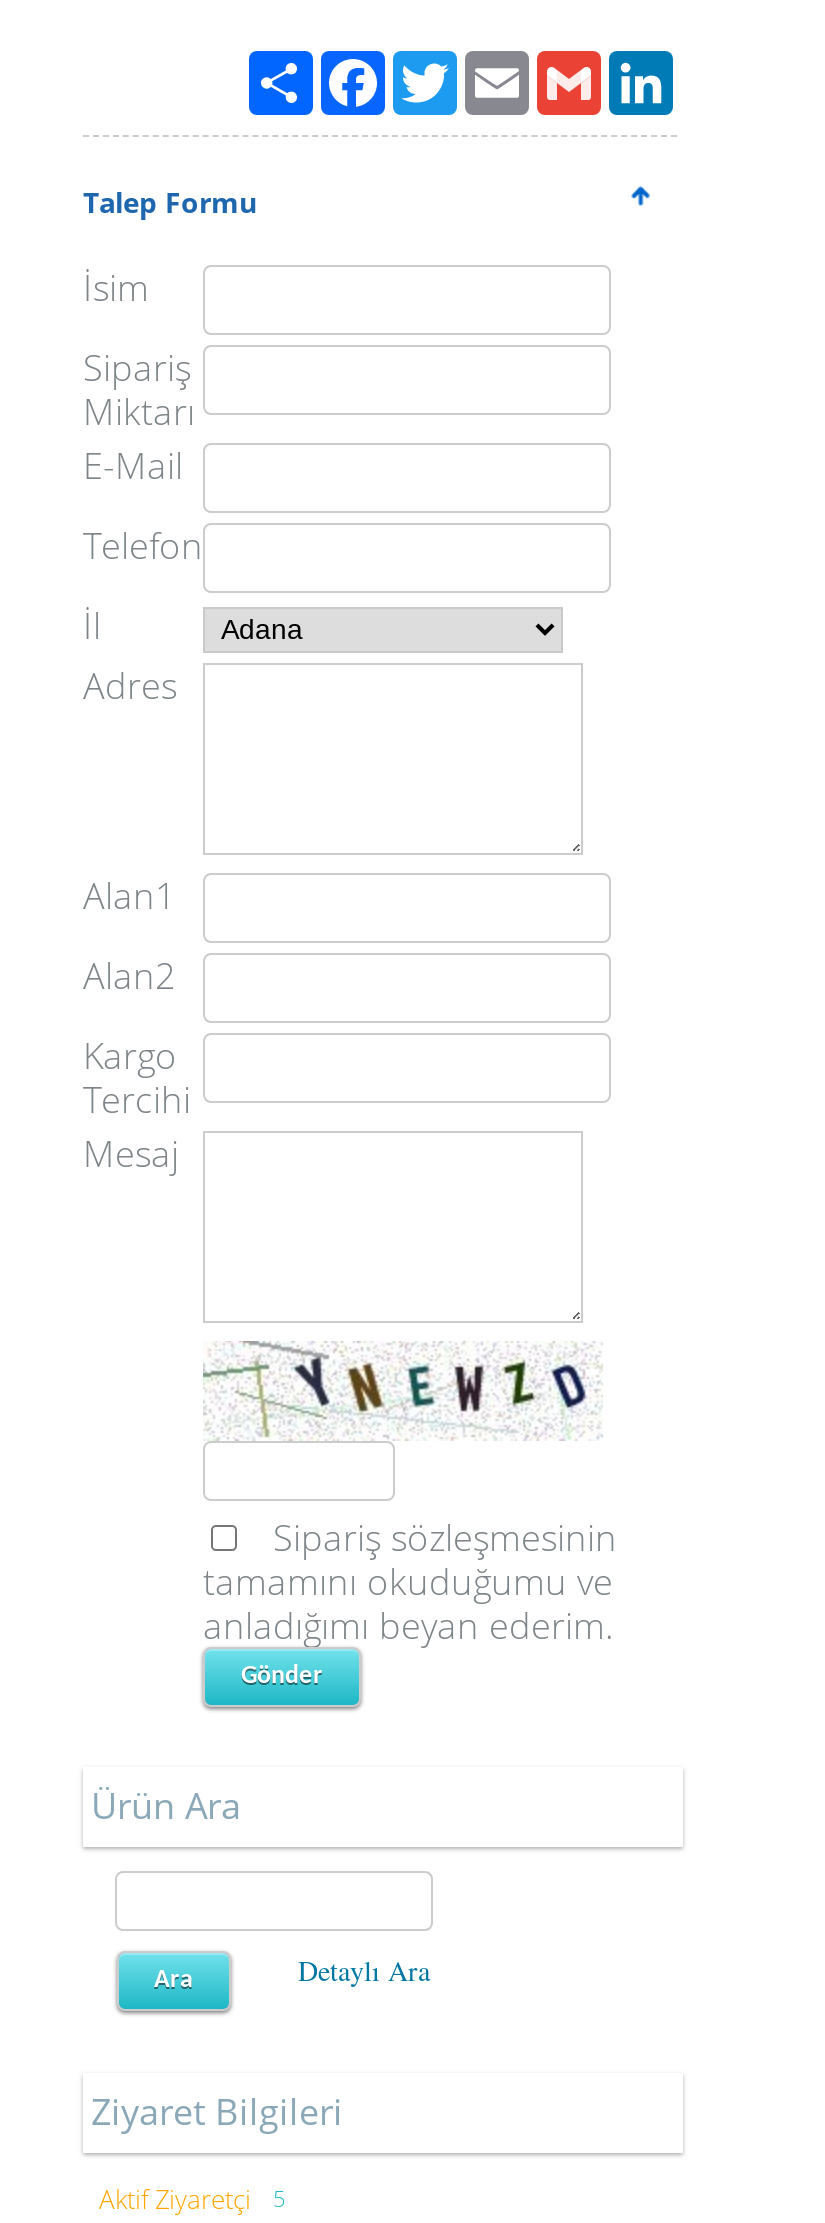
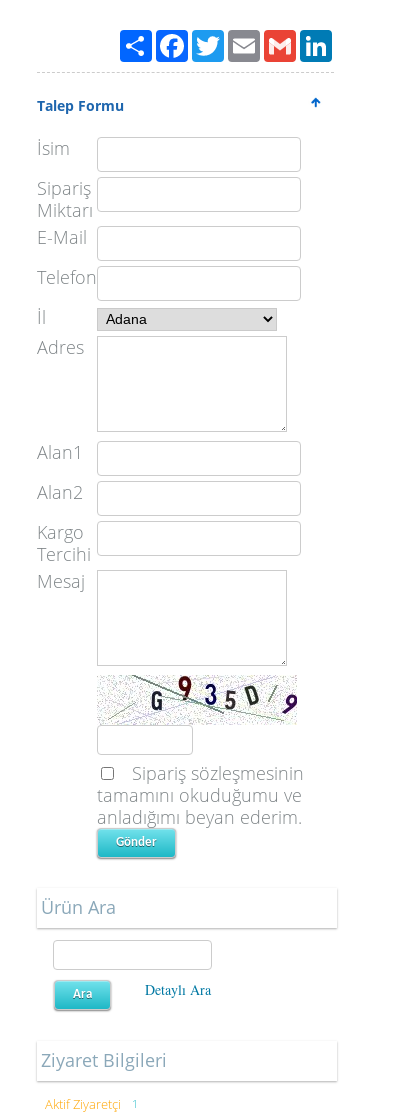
[203,1341,603,1437] [image] -> [98,675,298,724] [image]
[99,2181,285,2217] Aktif Ziyaretçi 5 -> [45,1095,138,1113] Aktif Ziyaretçi 1

